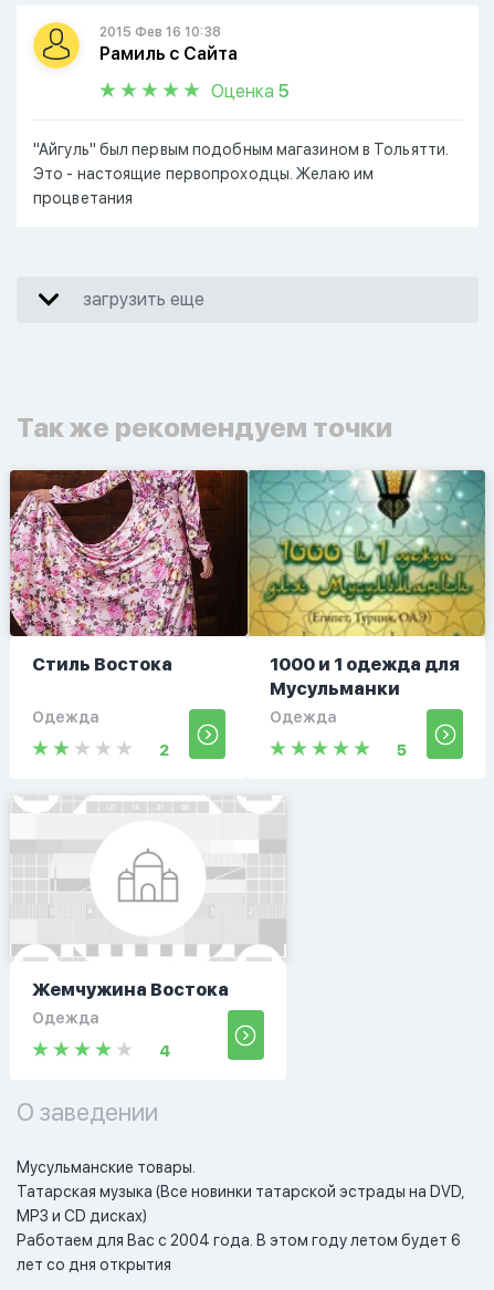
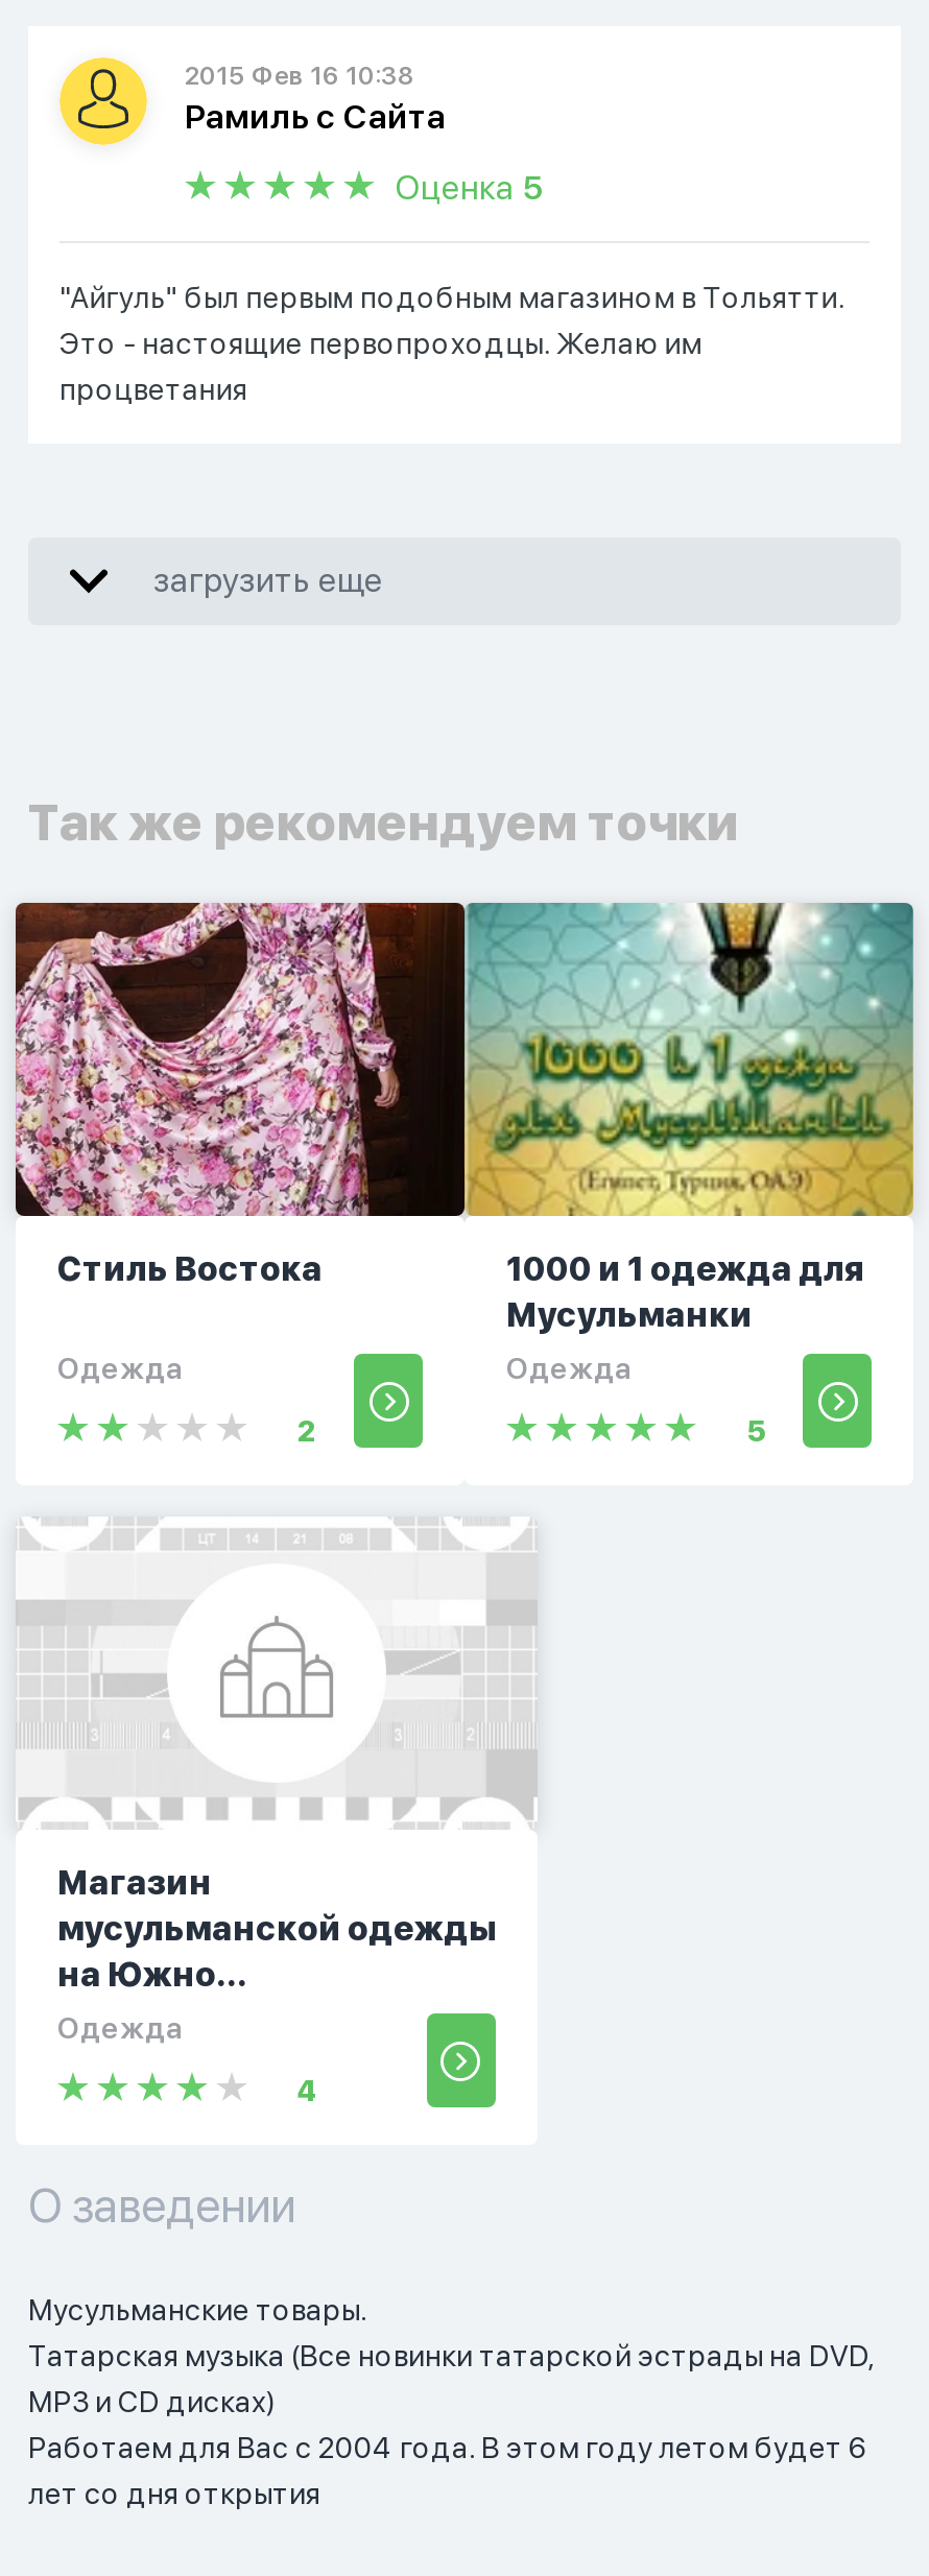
[32,979,229,1000] Жемчужина Востока -> [57,1862,496,1994] Магазин | мусульманской одежды | на Южно...

